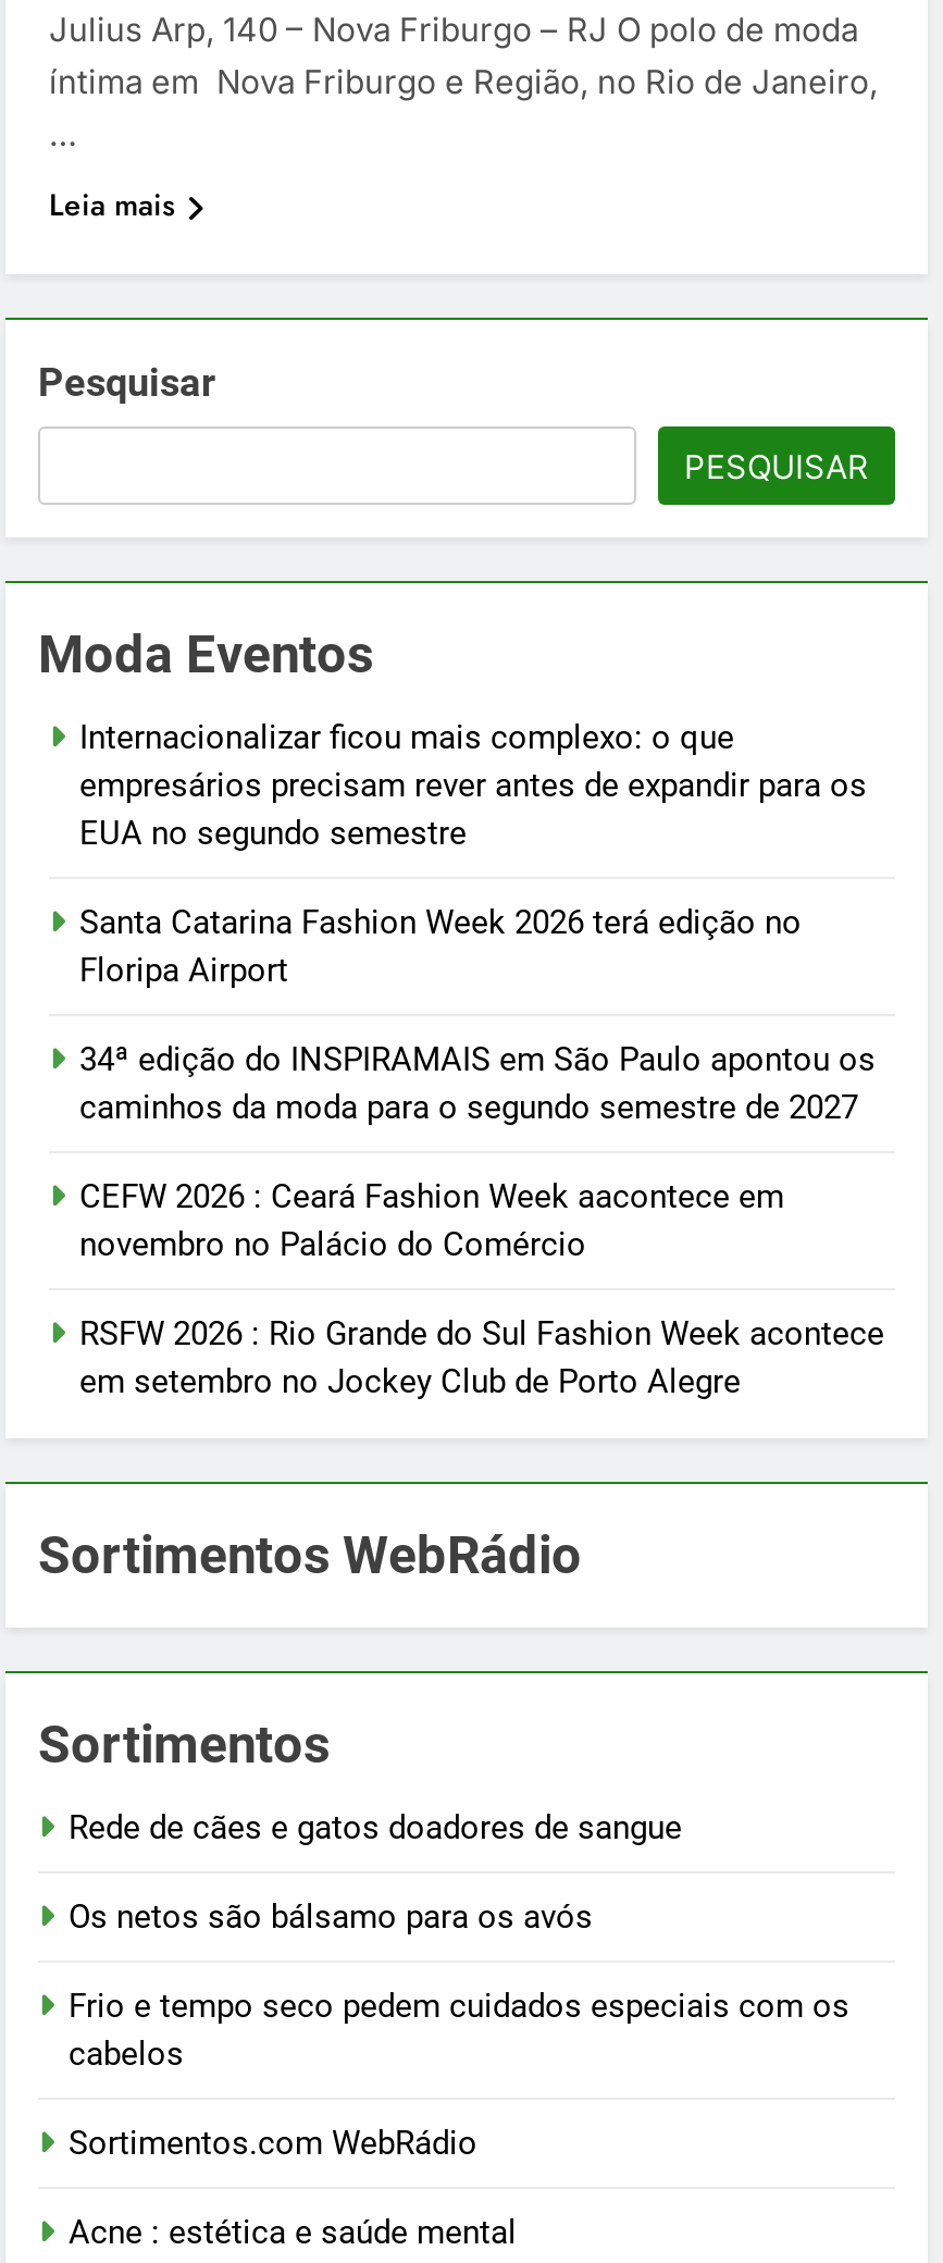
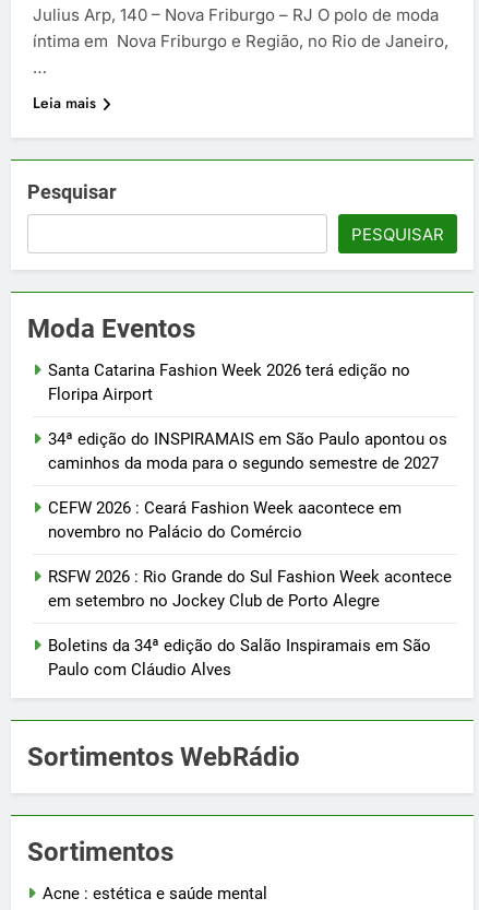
[79,718,867,853] Internacionalizar ficou mais complexo: o que | empresários precisam rever antes de expandir para os | EUA no segundo semestre -> none
none -> [48,636,431,679] Boletins da 34ª edição do Salão Inspiramais em São | Paulo com Cláudio Alves
[69,1808,849,2163] Rede de cães e gatos doadores de sangue | Os netos são bálsamo para os avós | Frio e tempo seco pedem cuidados especiais com os | cabelos | Sortimentos.com WebRádio -> none

